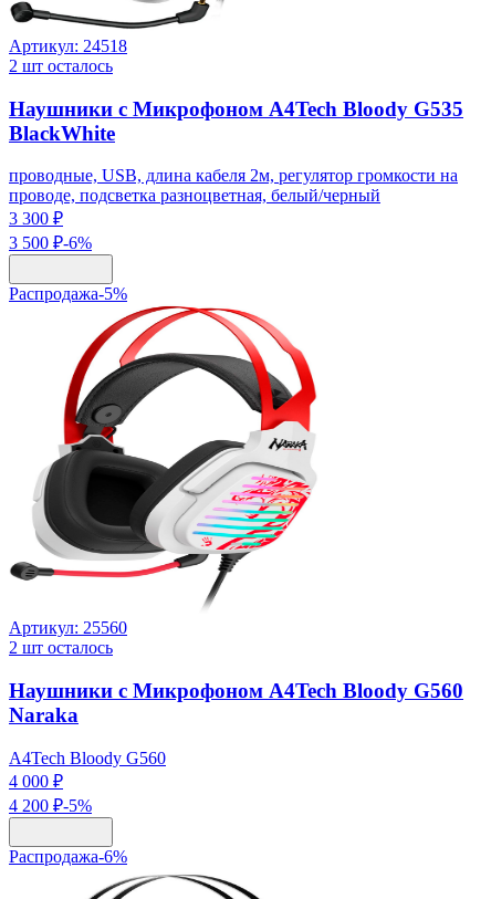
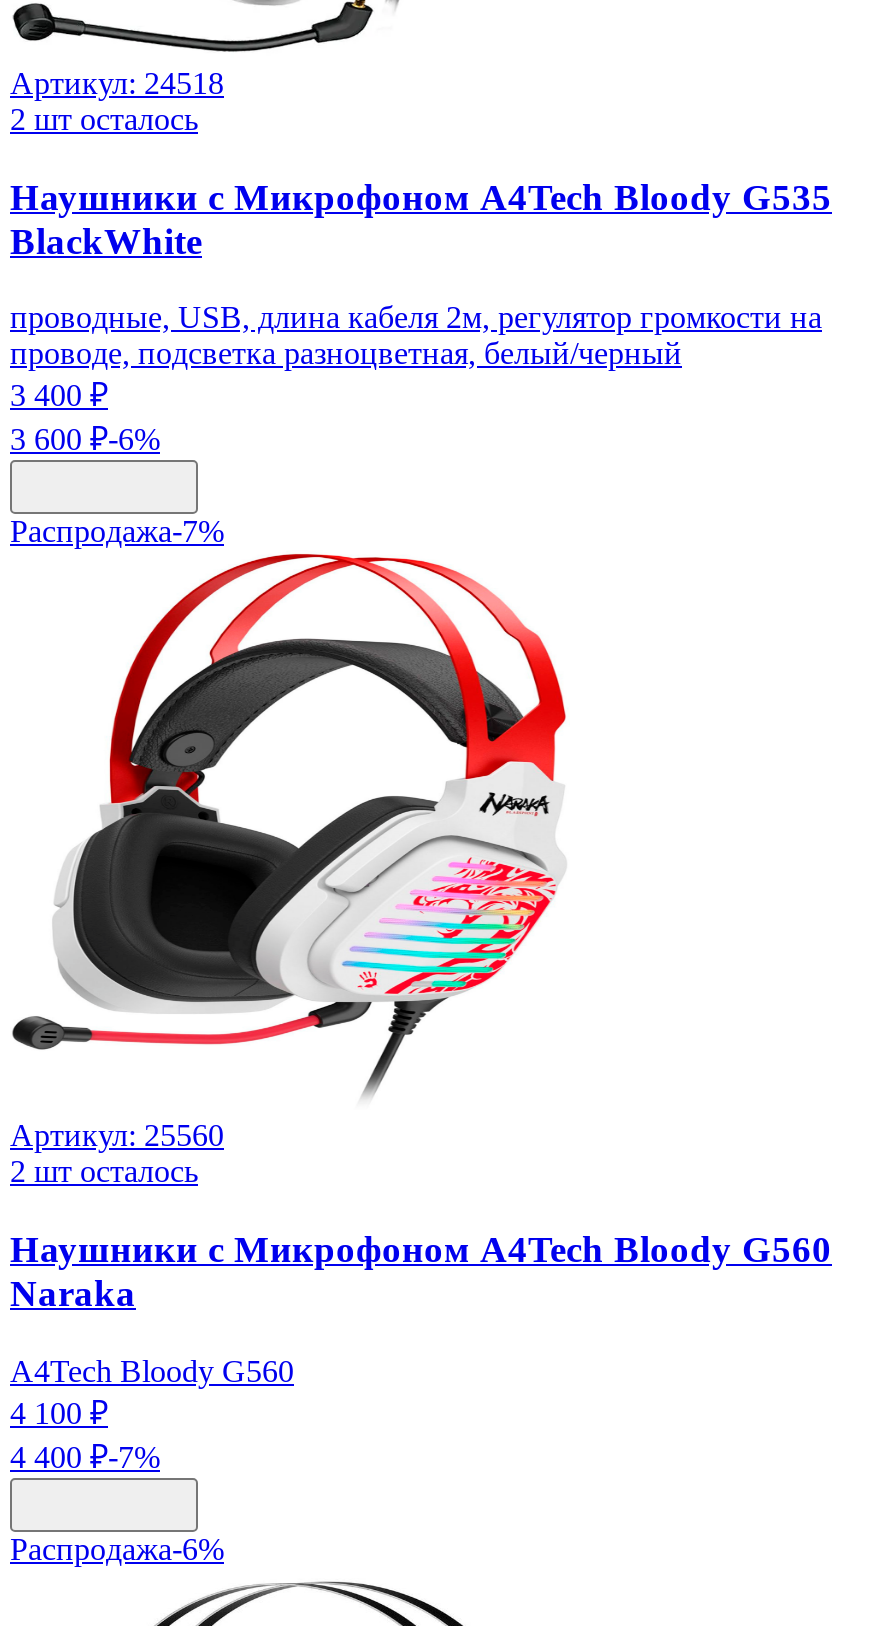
[9,209,63,228] 3 300 ₽ -> [10,379,108,413] 3 400 ₽
[9,234,92,253] 3 500 ₽-6% -> [10,423,160,457] 3 600 ₽-6%
[9,285,127,303] Распродажа-5% -> [10,515,224,549] Распродажа-7%
[9,772,63,791] 4 000 ₽ -> [10,1396,108,1430] 4 100 ₽
[9,796,92,815] 4 200 ₽-5% -> [10,1440,160,1474] 4 400 ₽-7%

